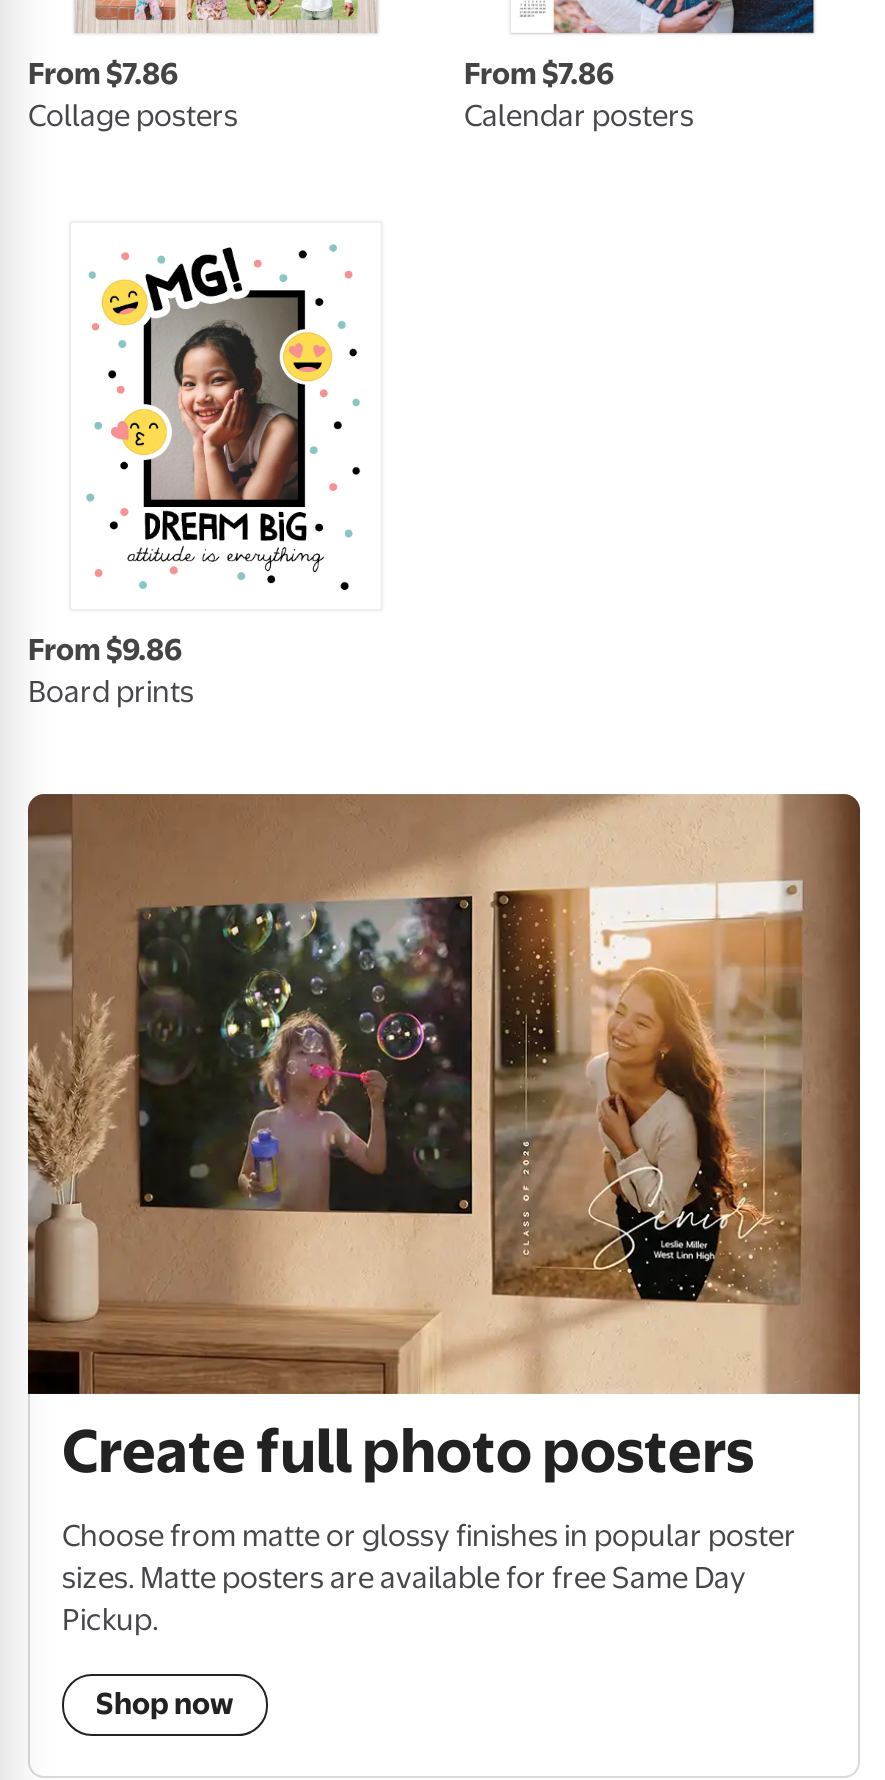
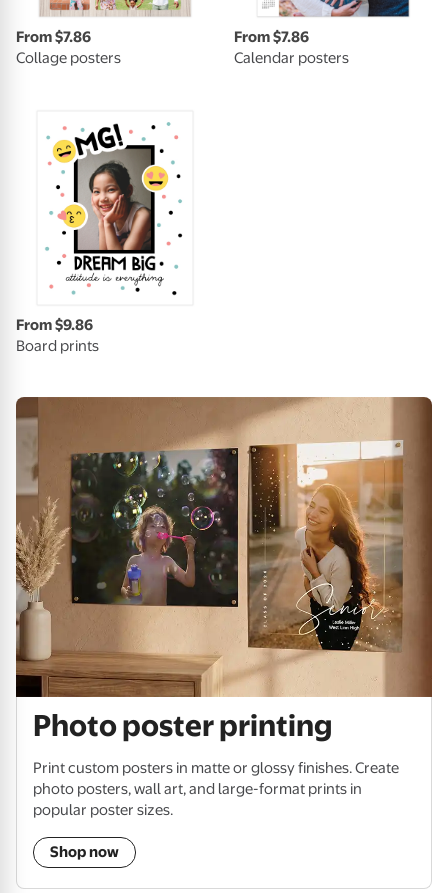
[62,1417,754,1487] Create full photo posters -> [33,708,333,743] Photo poster printing
[62,1519,796,1639] Choose from matte or glossy finishes in popular poster | sizes. Matte posters are available for free Same Day | Pickup. -> [33,759,399,819] Print custom posters in matte or glossy finishes. Create | photo posters, wall art, and large-format prints in | popular poster sizes.

